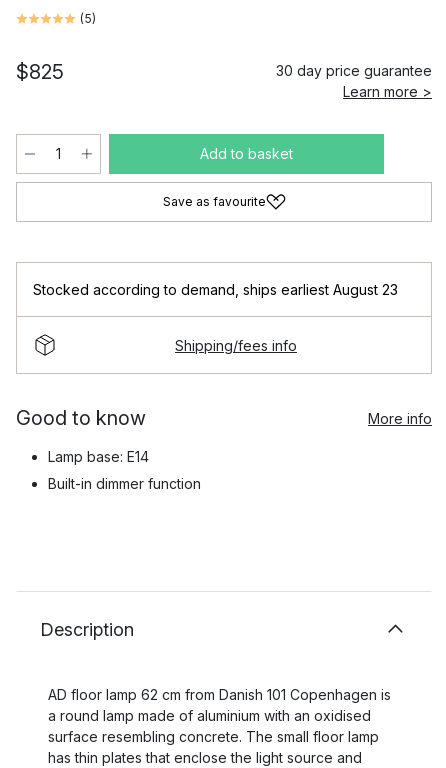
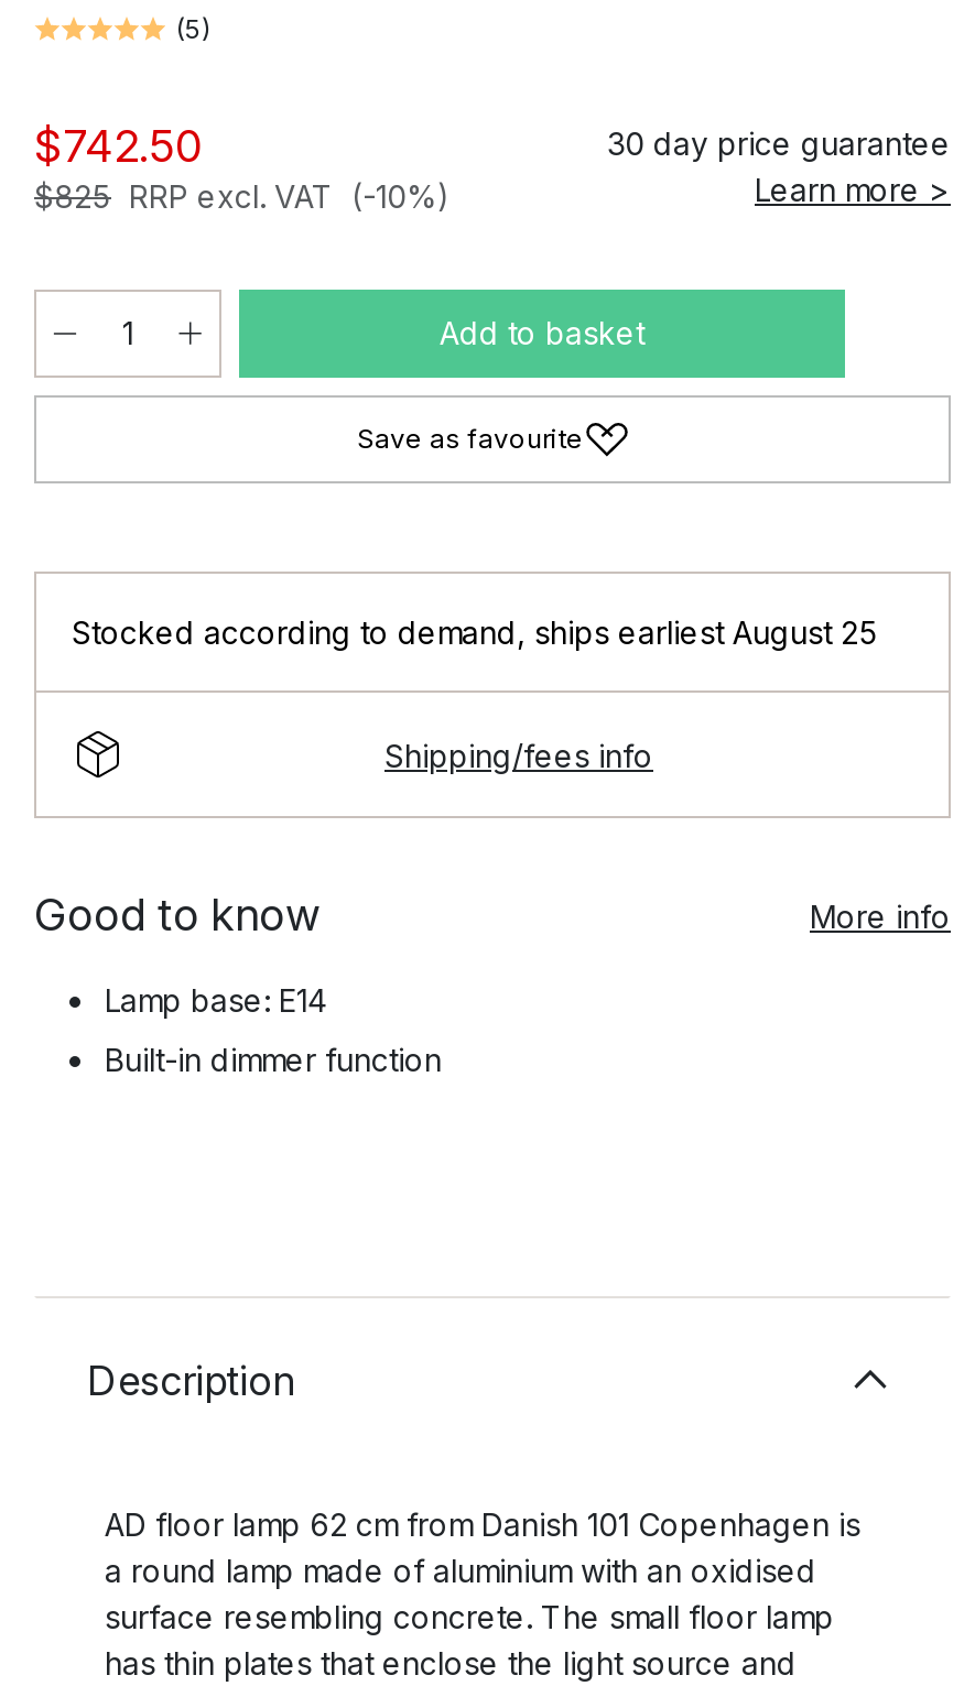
[16,60,64,84] $825 -> [34,120,451,215] $742.50 | $825 RRP excl. VAT (-10%)
[33,281,398,298] Stocked according to demand, ships earliest August 23 -> [72,613,878,651] Stocked according to demand, ships earliest August 25

